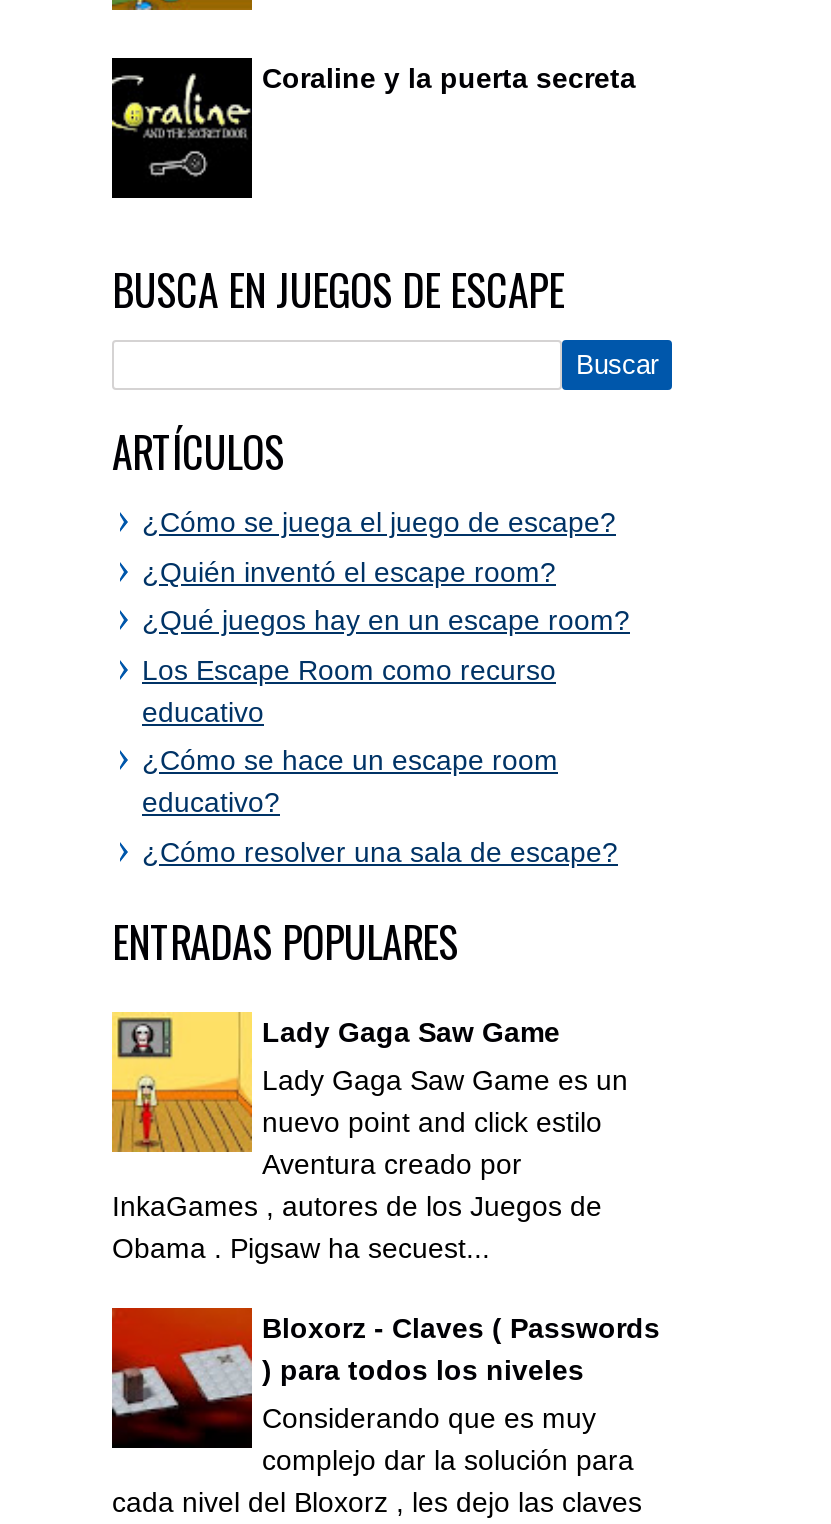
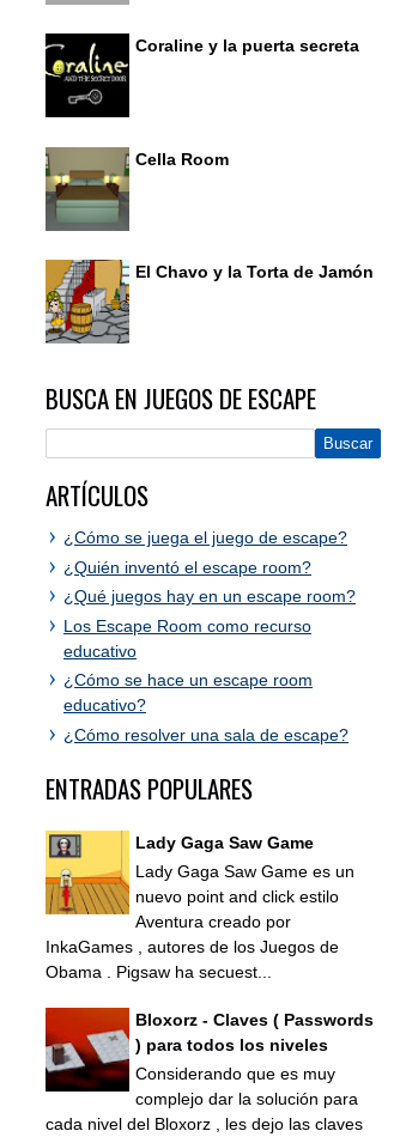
none -> [44,259,374,343] [image] | El Chavo y la Torta de Jamón
none -> [46,146,229,231] [image] | Cella Room

